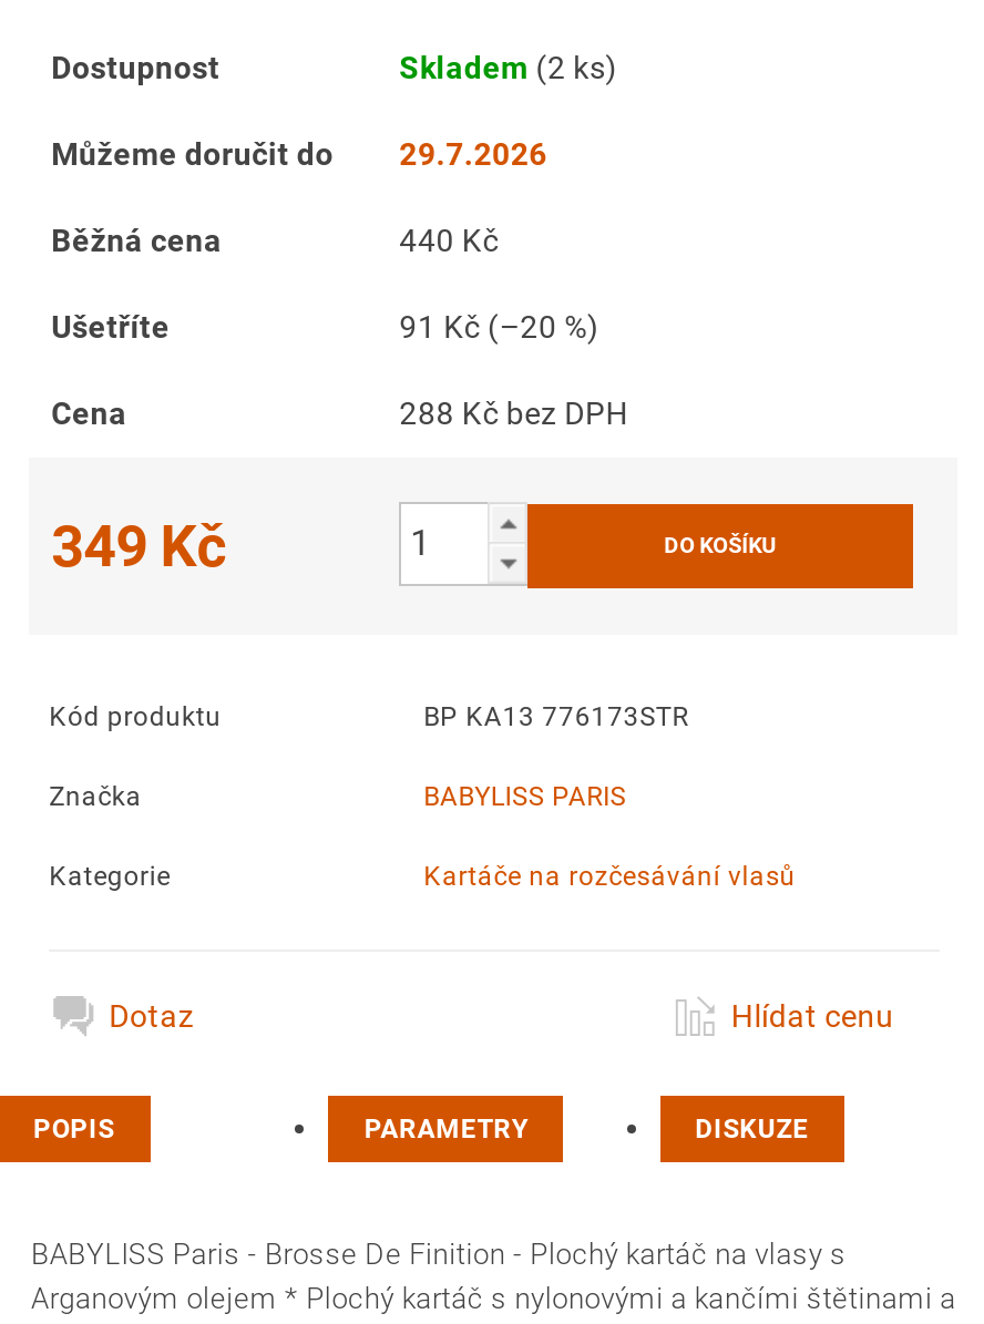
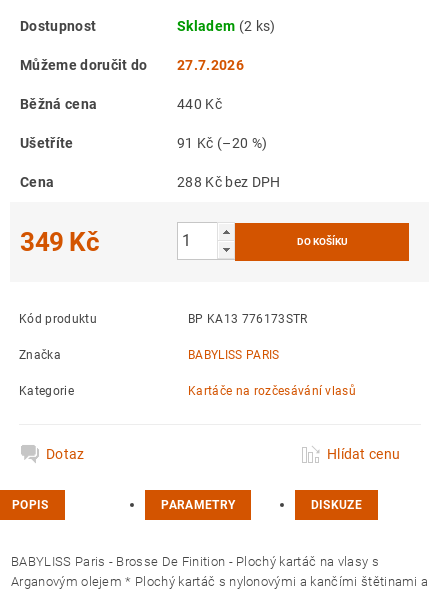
[51,135,547,171] Můžeme doručit do 29.7.2026 -> [20,56,244,72] Můžeme doručit do 27.7.2026

